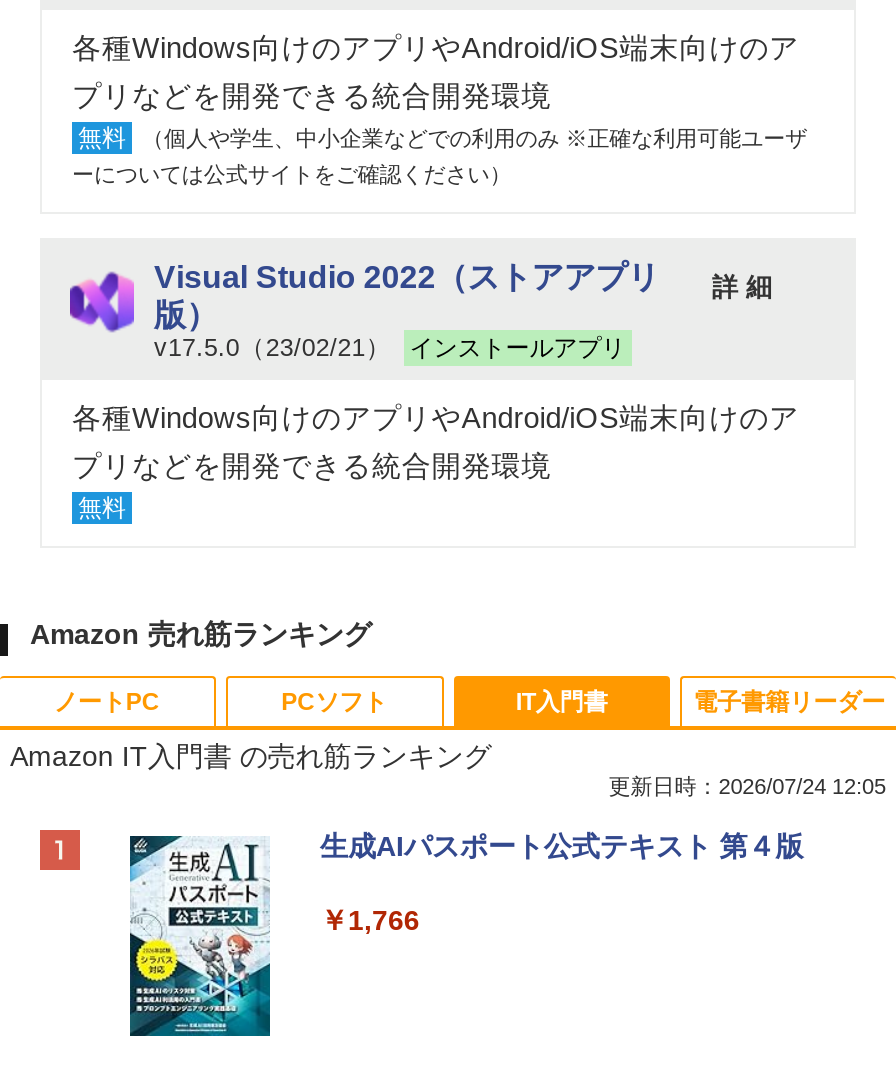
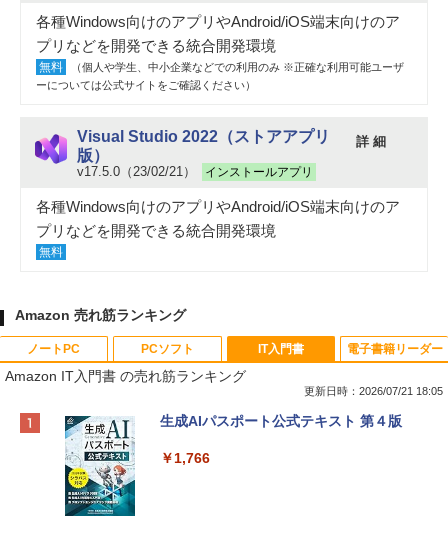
[609,775,886,799] 更新日時：2026/07/24 12:05 -> [304,385,443,397] 更新日時：2026/07/21 18:05

